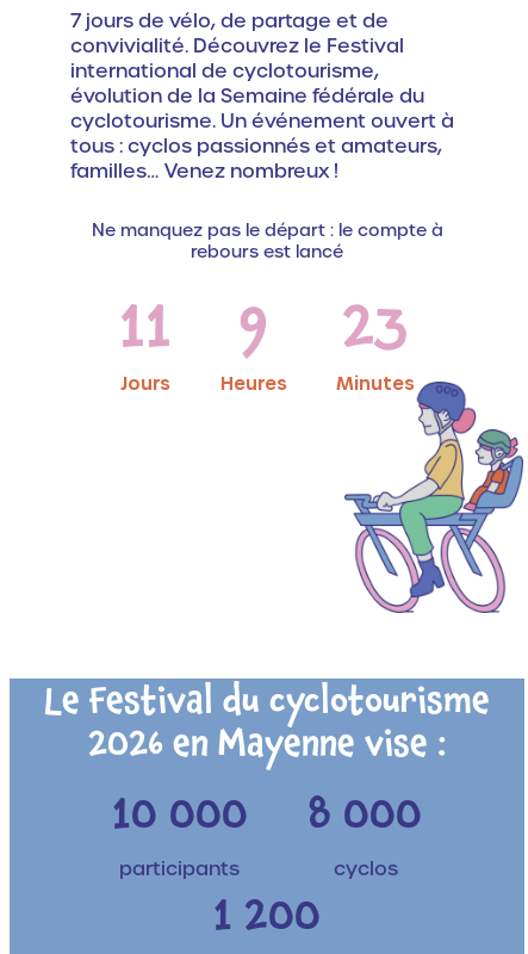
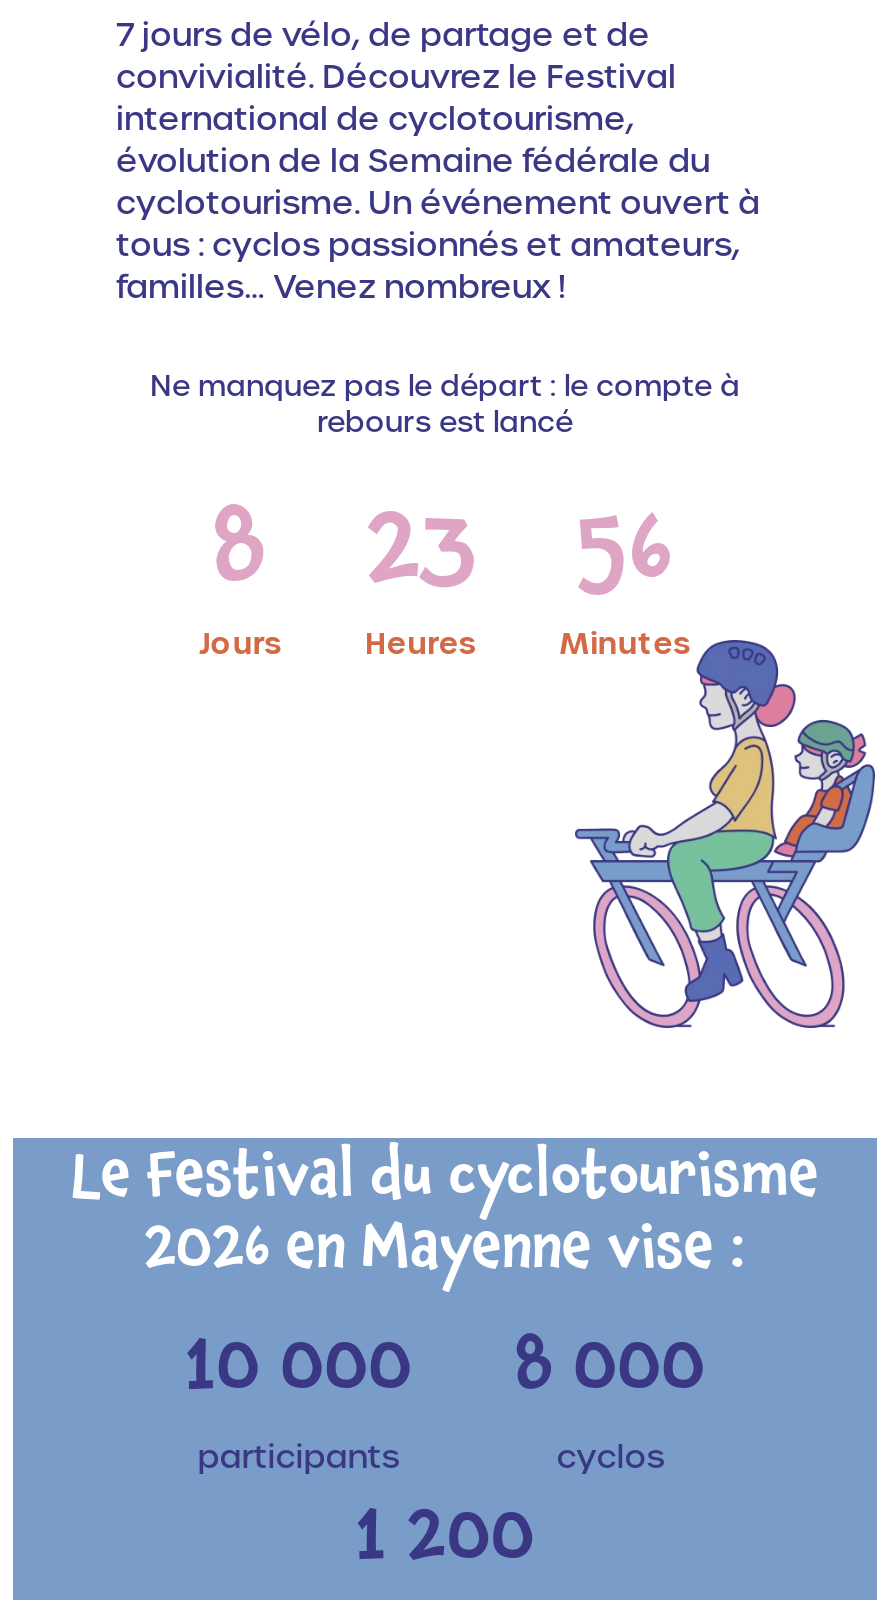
[119,280,172,373] 11 -> [213,469,267,625] 8
[240,280,268,373] 9 -> [366,469,476,625] 23
[342,280,408,373] 23 -> [577,469,675,625] 56

